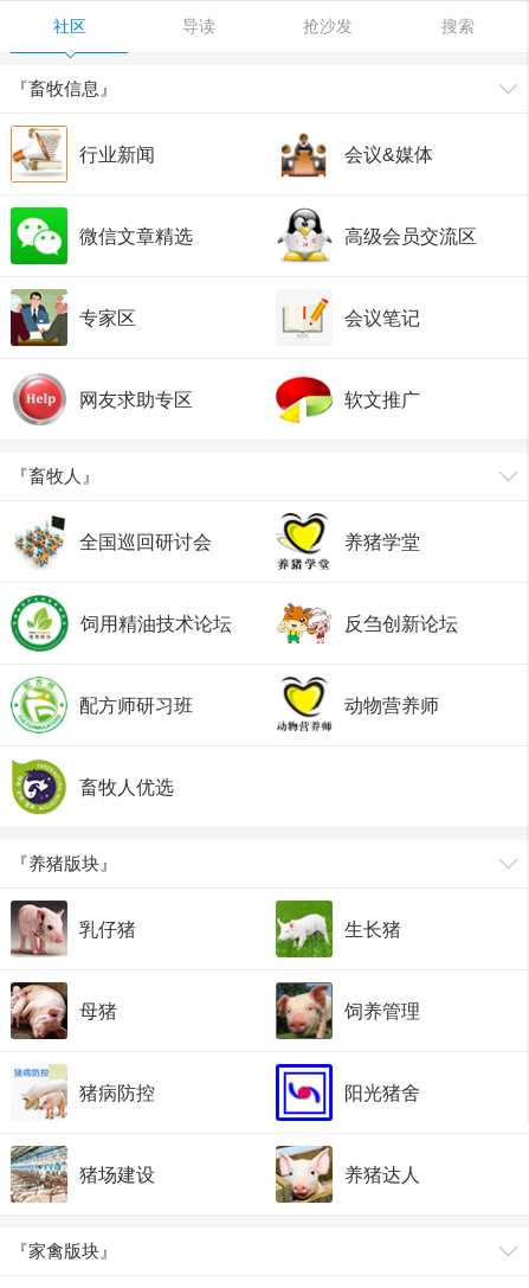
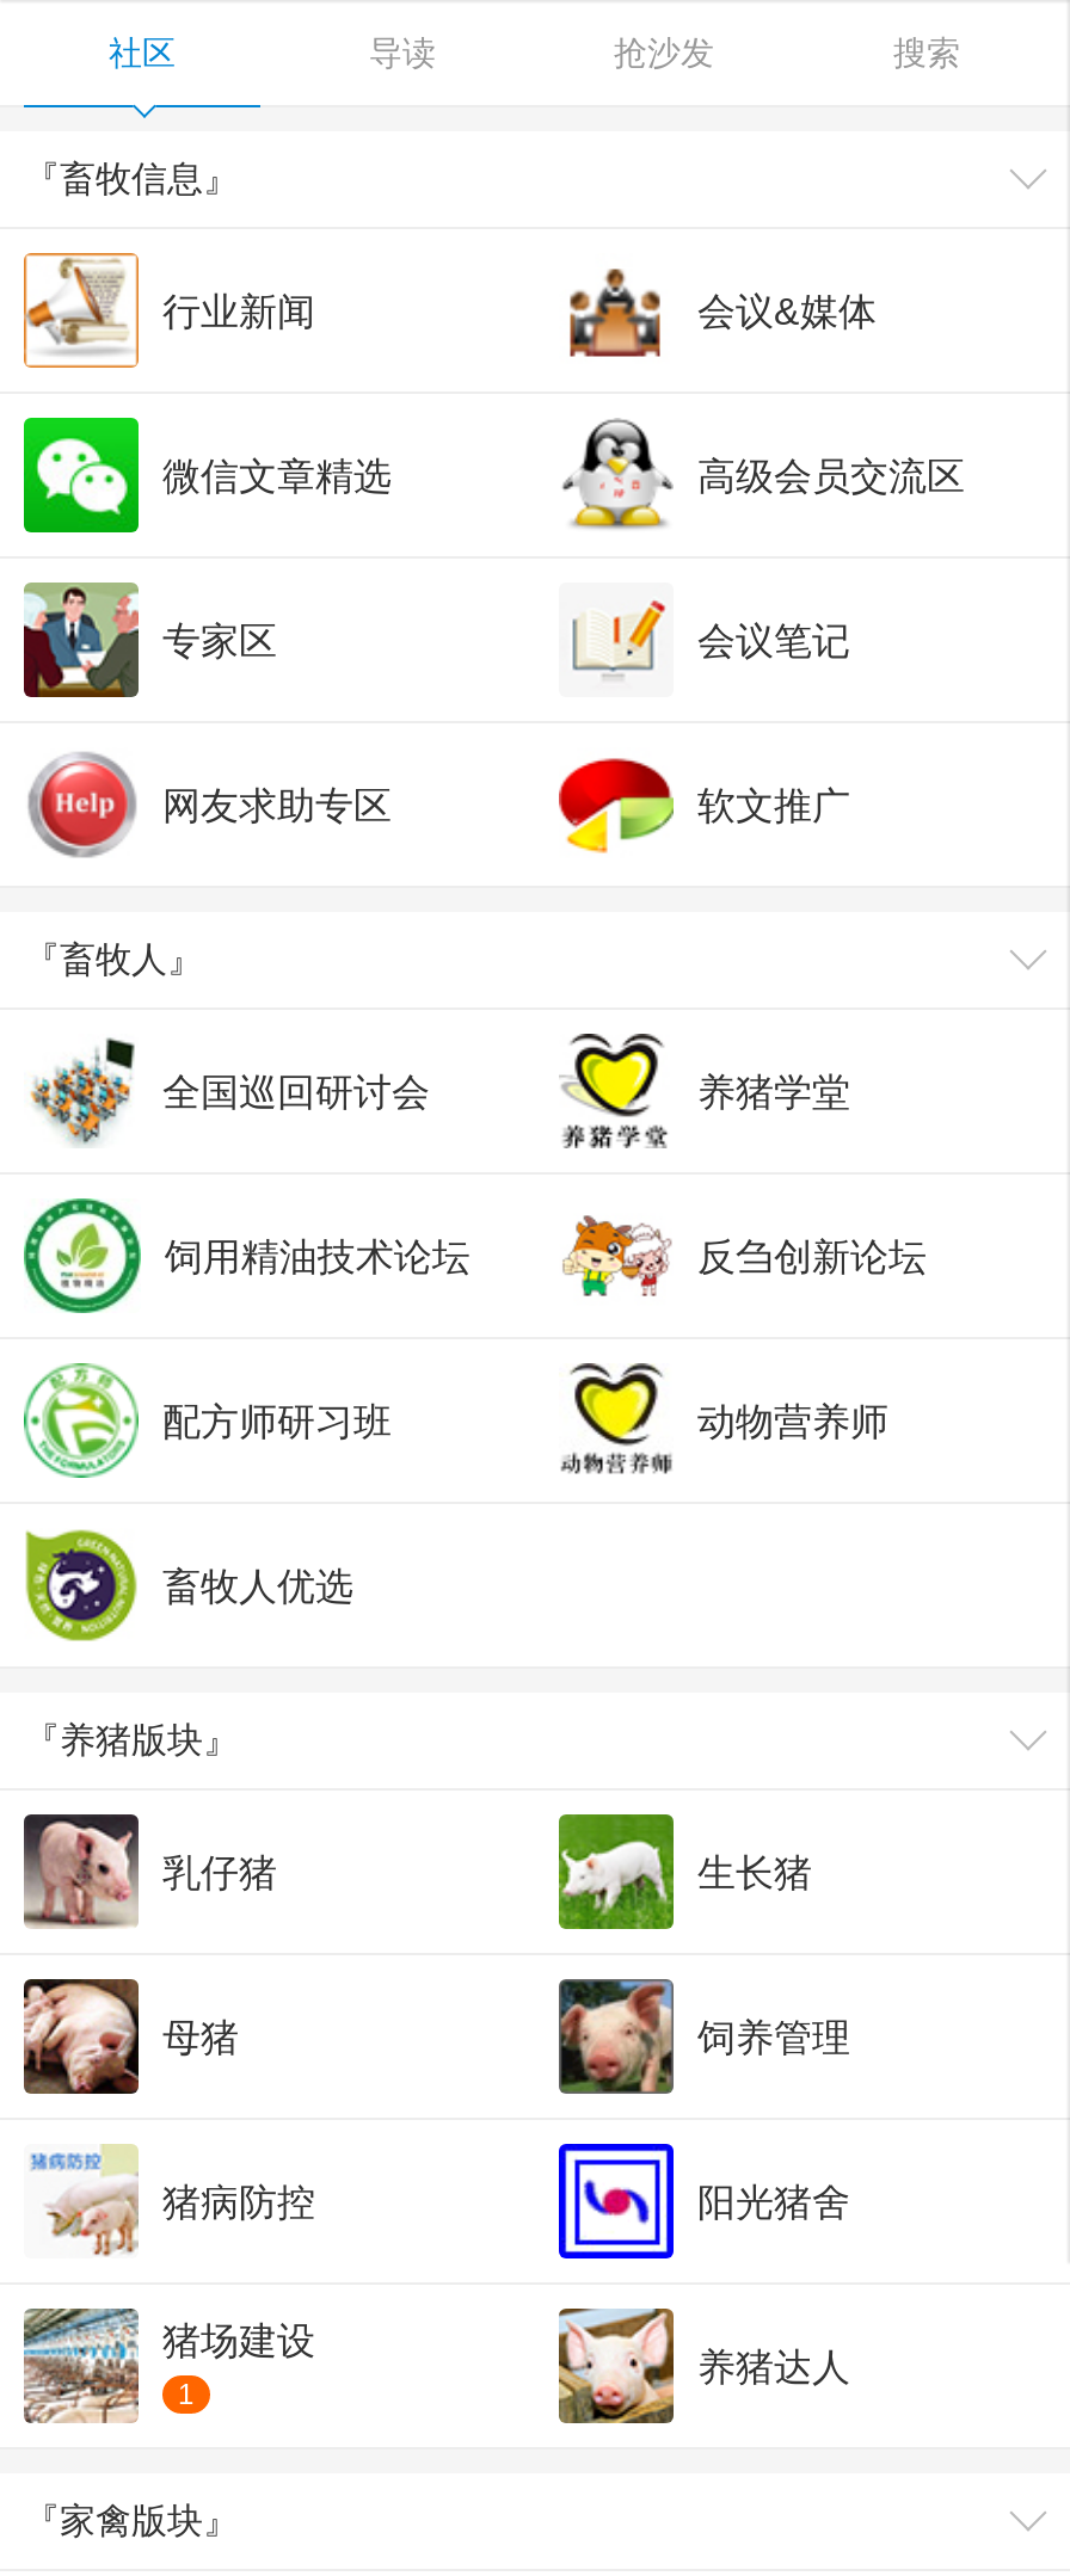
none -> [178,2378,195,2411] 1

